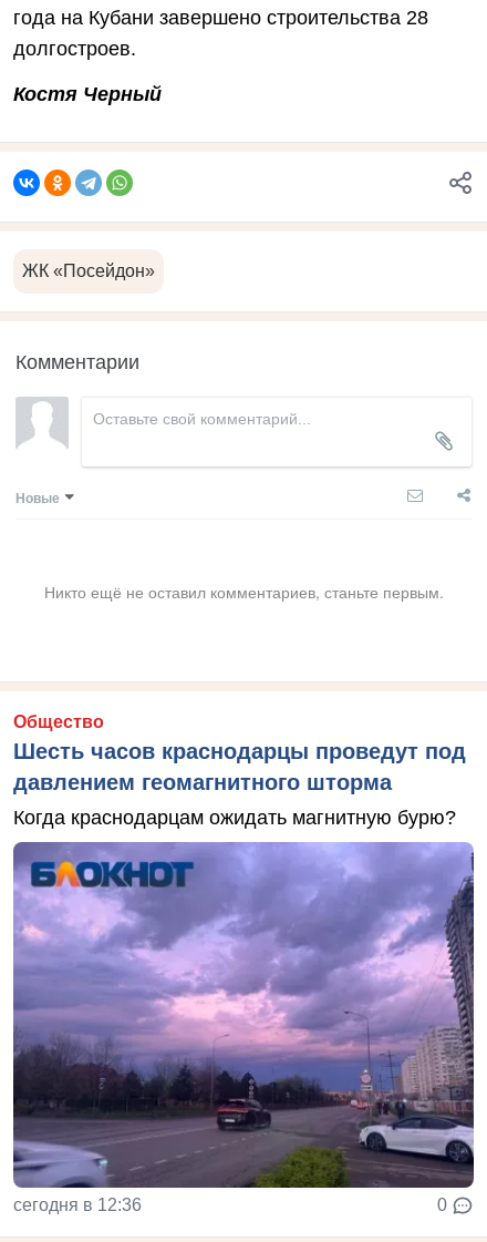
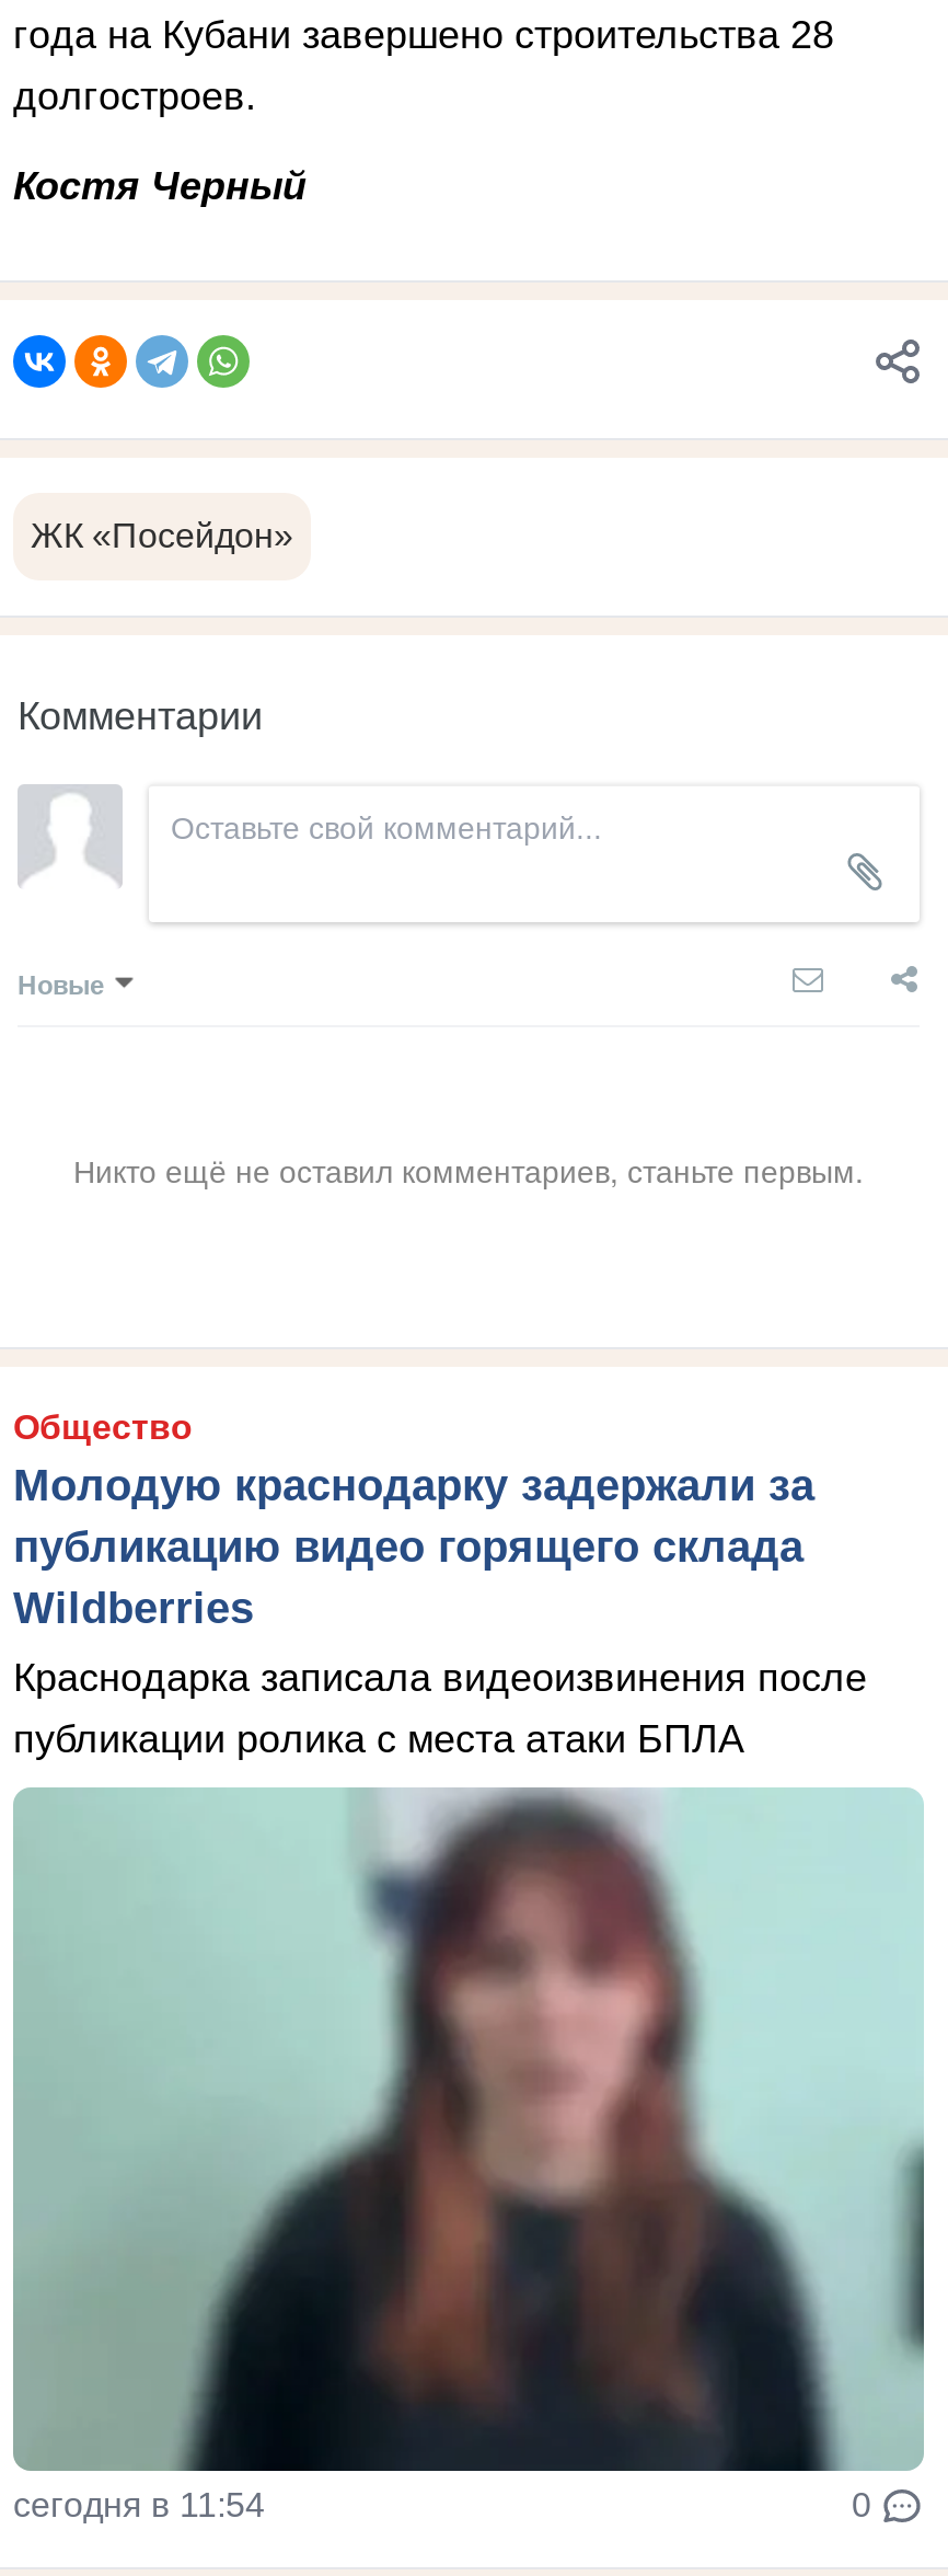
[13,740,466,795] Шесть часов краснодарцы проведут под | давлением геомагнитного шторма -> [13,1462,814,1633] Молодую краснодарку задержали за | публикацию видео горящего склада | Wildberries
[13,807,456,829] Когда краснодарцам ожидать магнитную бурю? -> [13,1657,867,1762] Краснодарка записала видеоизвинения после | публикации ролика с места атаки БПЛА
[13,842,475,1215] [image] | сегодня в 12:36 -> [13,1787,924,2525] [image] | сегодня в 11:54

